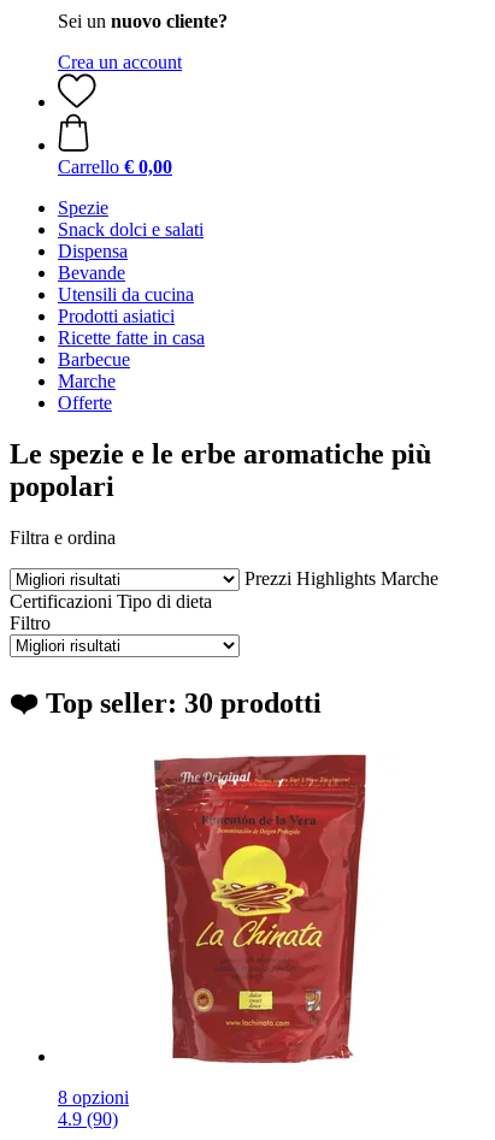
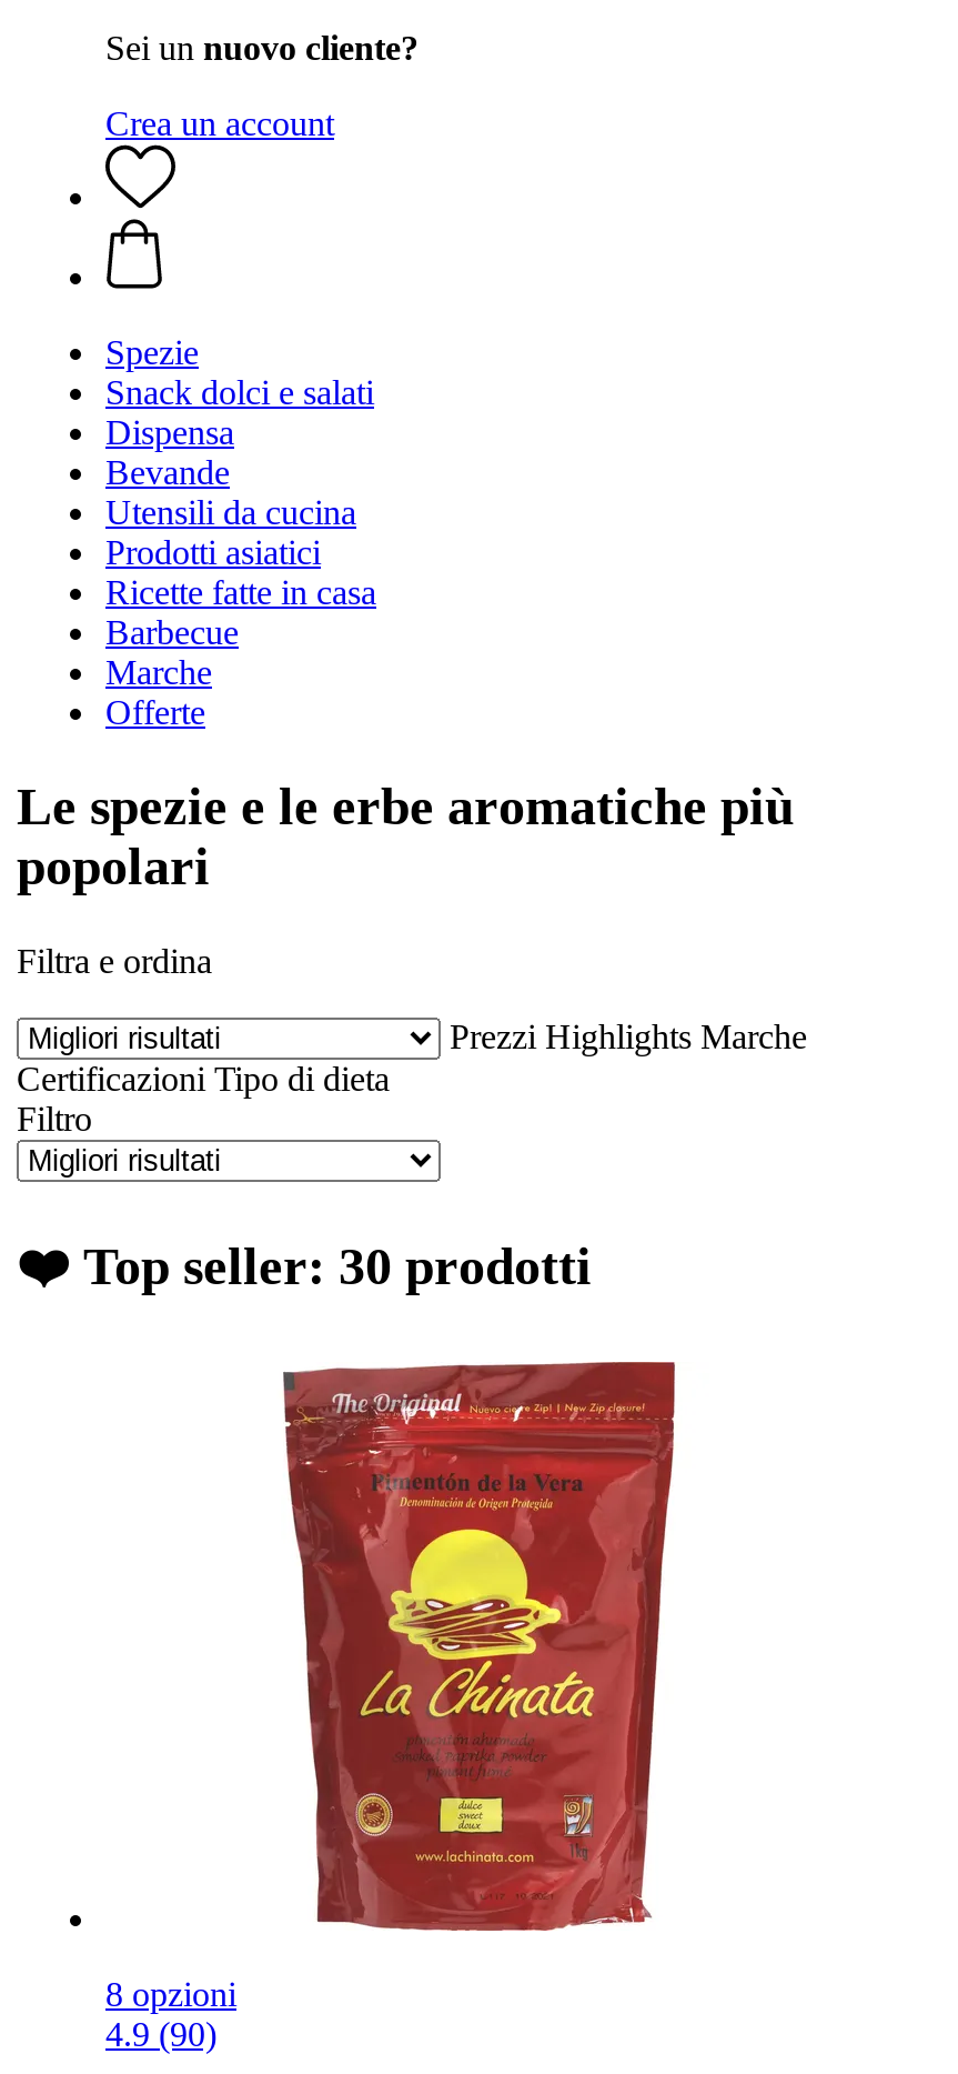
[58,156,172,177] Carrello € 0,00 -> none

